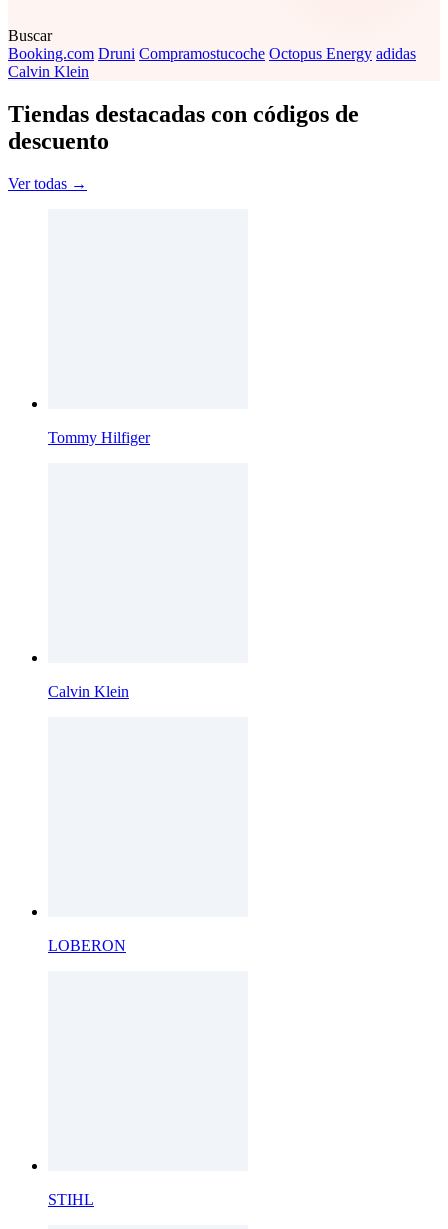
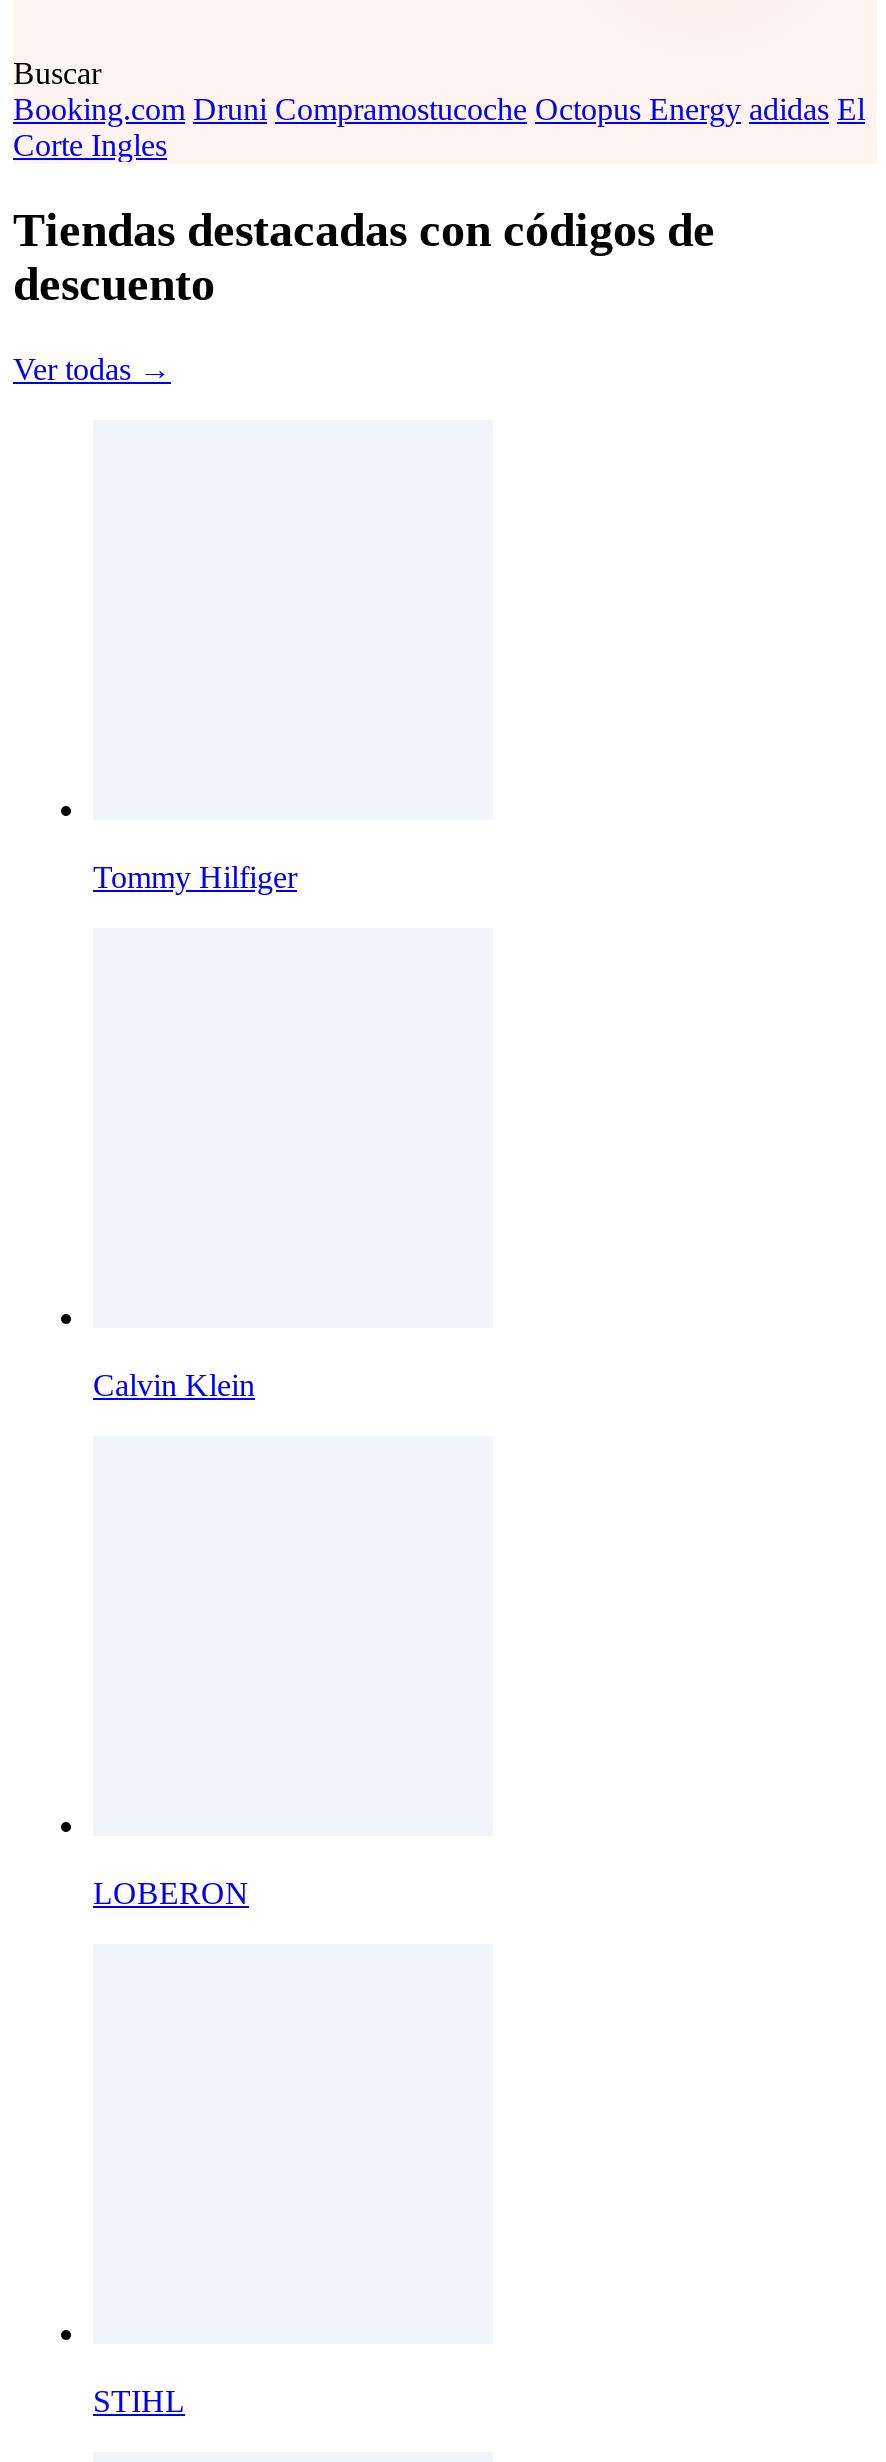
[8,45,416,80] Booking.com Druni Compramostucoche Octopus Energy adidas | Calvin Klein -> [13,92,865,162] Booking.com Druni Compramostucoche Octopus Energy adidas El | Corte Ingles

